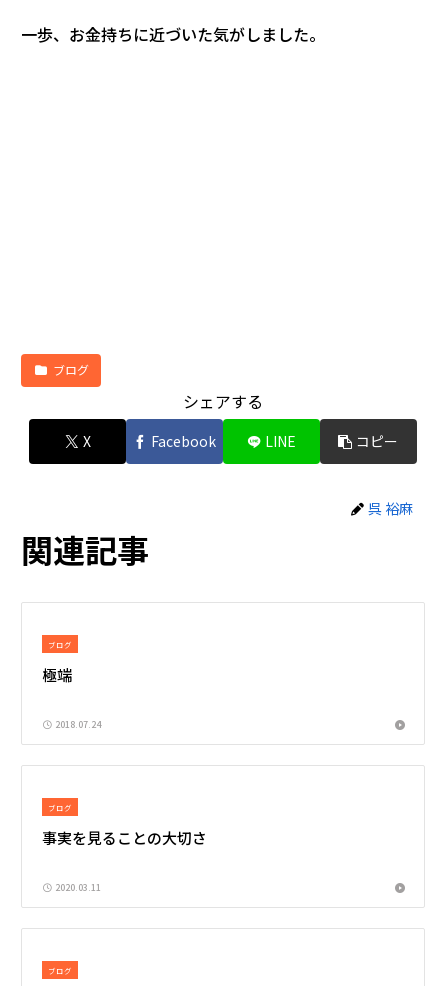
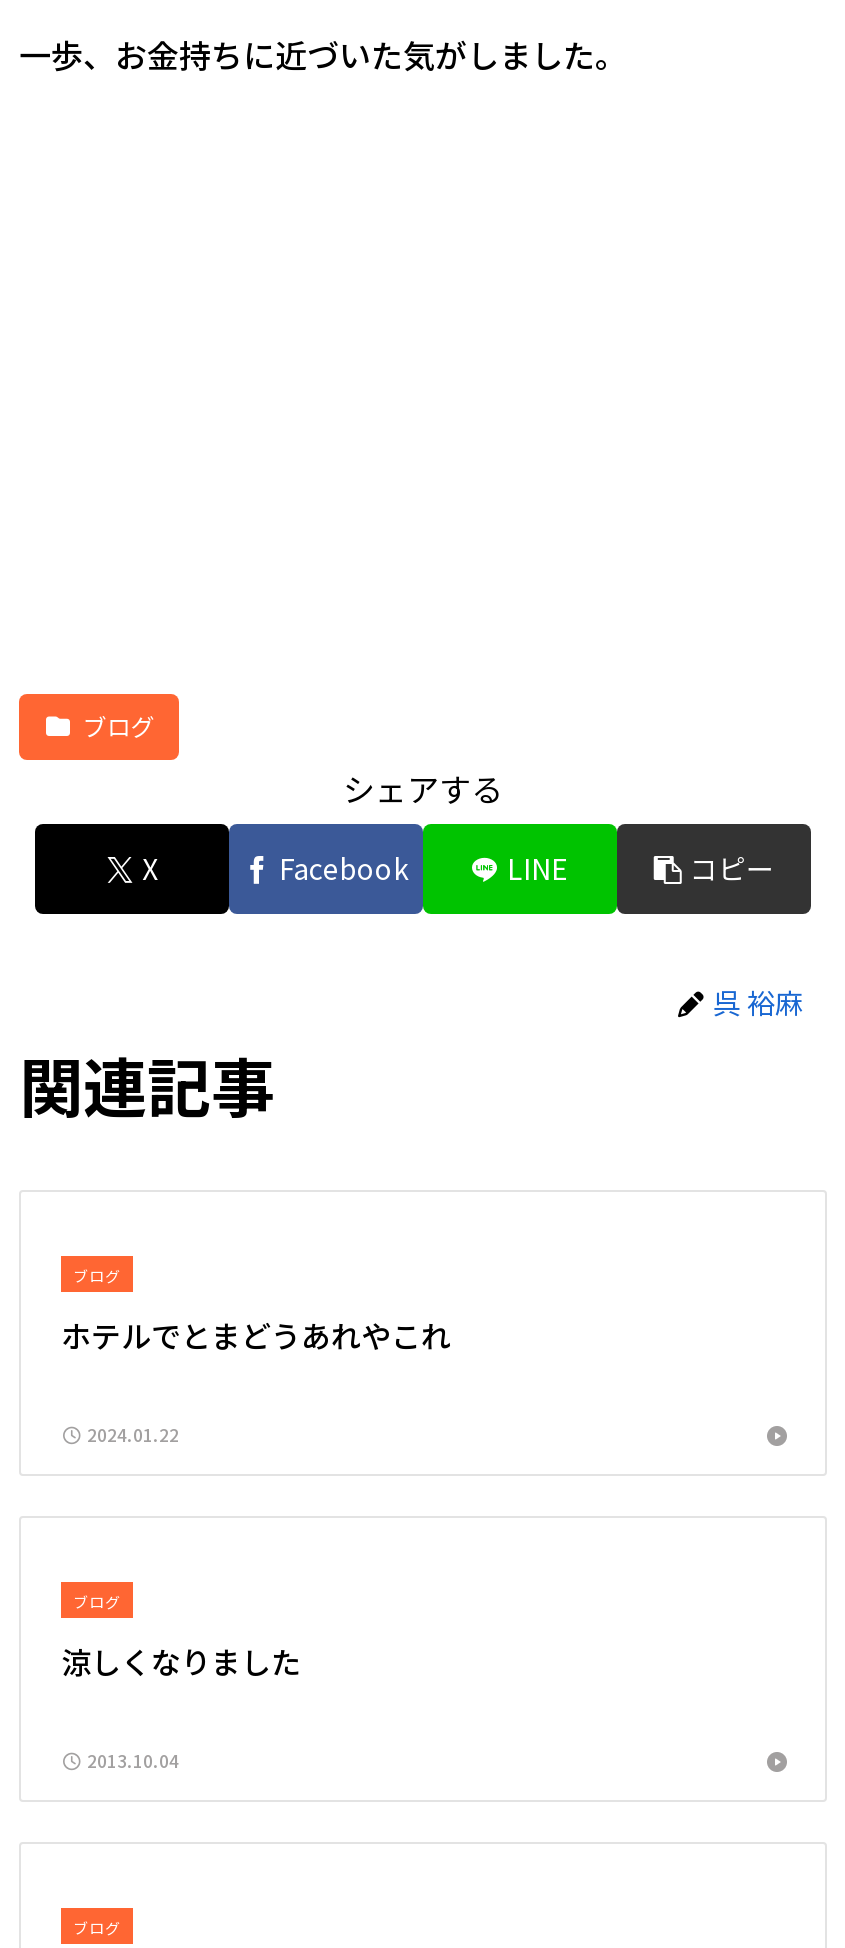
[42,664,72,685] 極端 -> [61,1315,451,1357] ホテルでとまどうあれやこれ
[53,718,101,731] 2018.07.24 -> [83,1423,179,1449] 2024.01.22
[42,827,207,848] 事実を見ることの大切さ -> [61,1641,301,1683] 涼しくなりました
[53,881,101,894] 2020.03.11 -> [83,1749,179,1775] 2013.10.04

